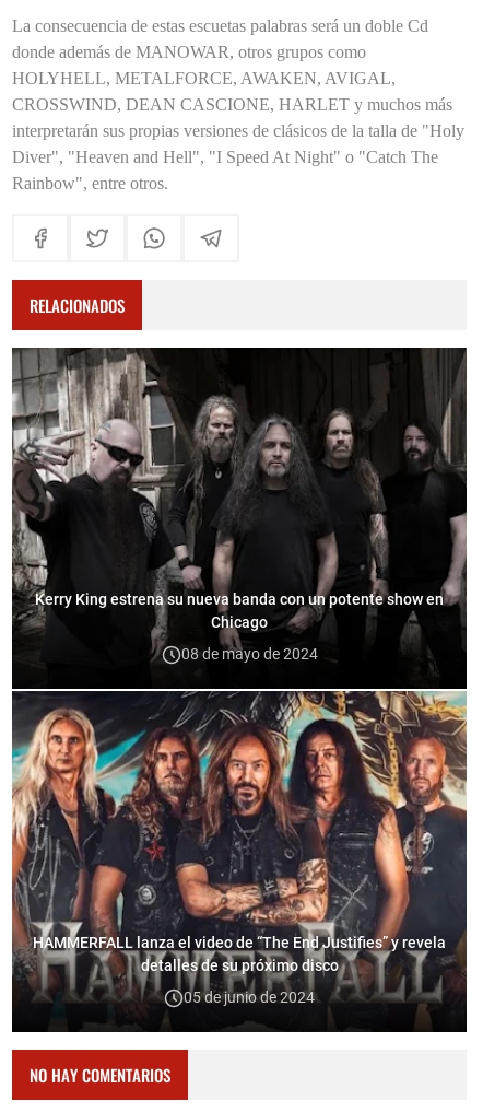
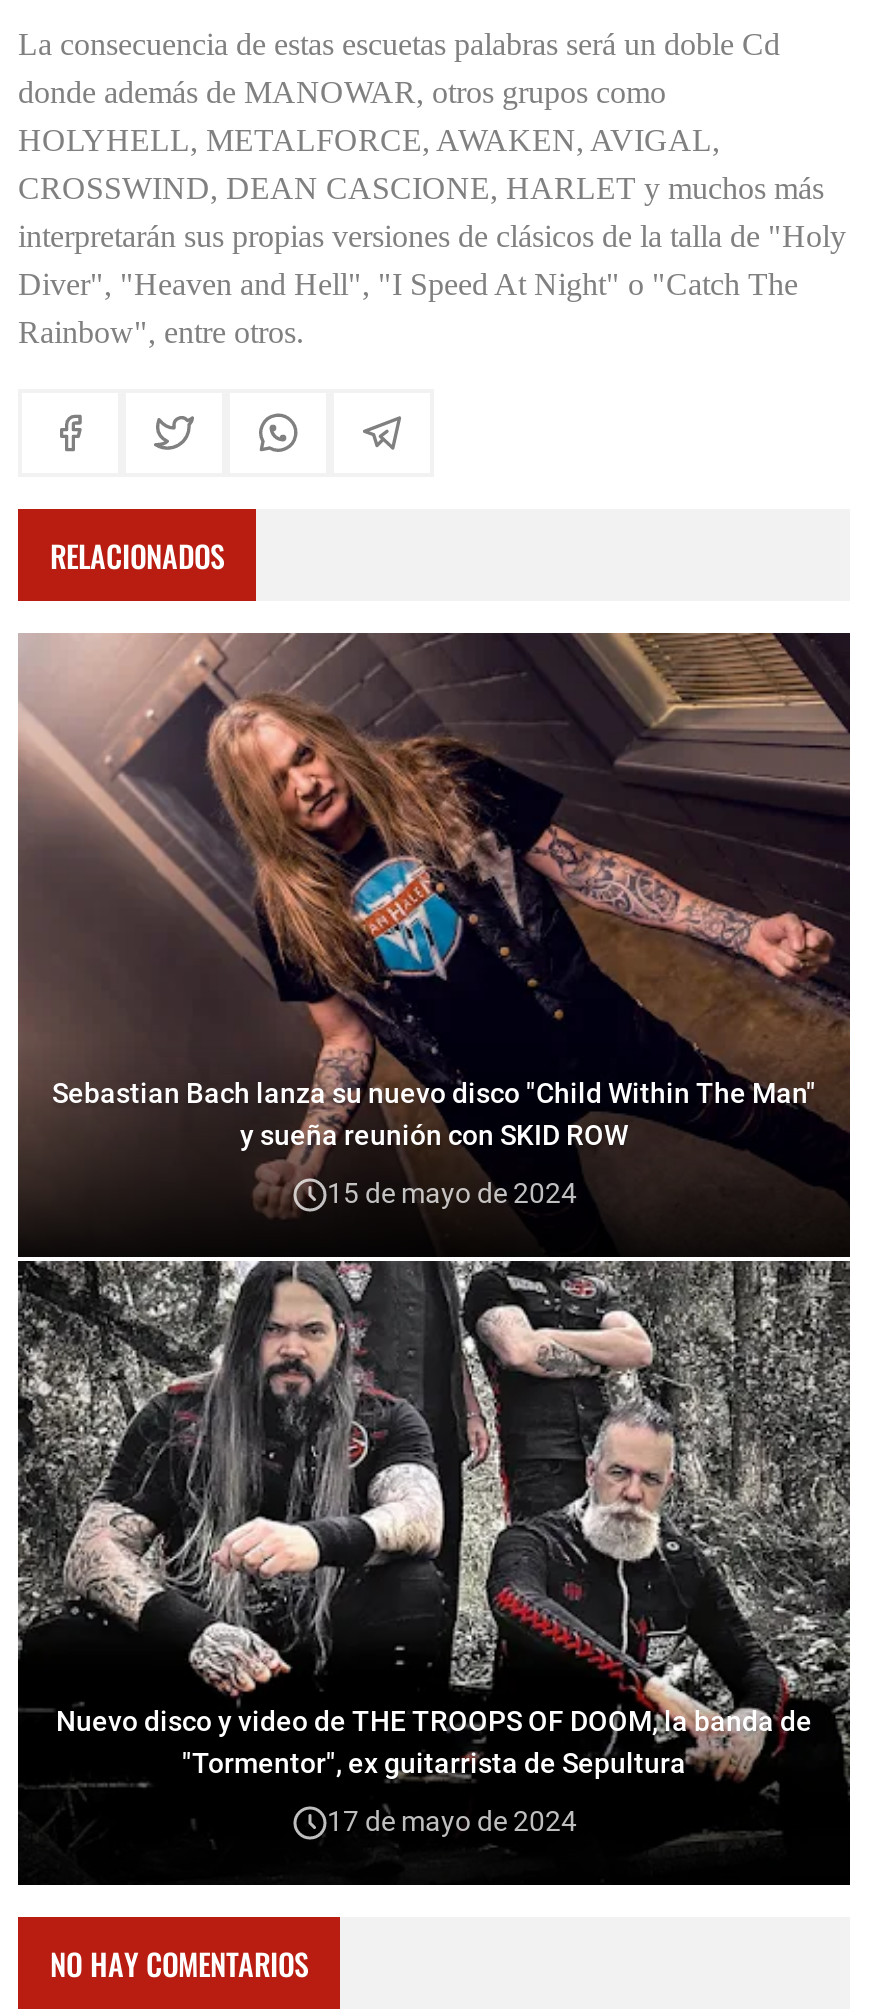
[11,347,467,667] [image] | Kerry King estrena su nueva banda con un potente show en | Chicago -> [18,631,850,1219] [image] | Sebastian Bach lanza su nuevo disco "Child Within The Man" | y sueña reunión con SKID ROW
[181,645,317,663] 08 de mayo de 2024 -> [327,1177,577,1209] 15 de mayo de 2024
[11,690,468,1028] [image] | HAMMERFALL lanza el video de “The End Justifies” y revela | detalles de su próximo disco -> [16,1259,852,1875] [image] | Nuevo disco y video de THE TROOPS OF DOOM, la banda de | "Tormentor", ex guitarrista de Sepultura
[184,989,315,1006] 05 de junio de 2024 -> [327,1805,577,1837] 17 de mayo de 2024

